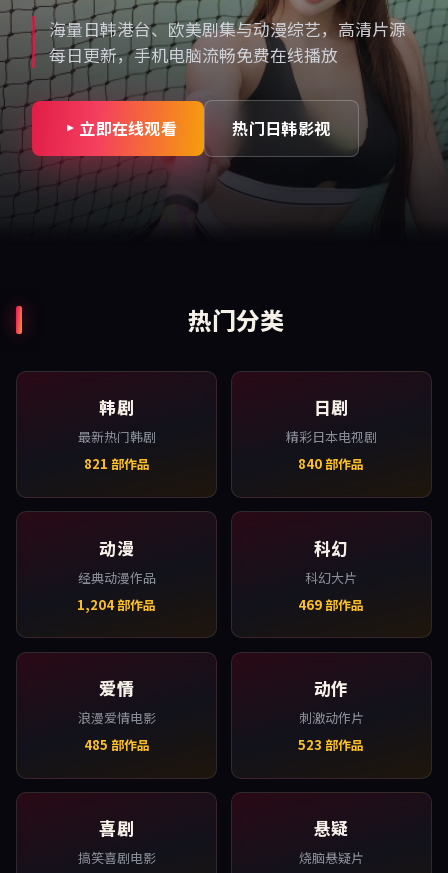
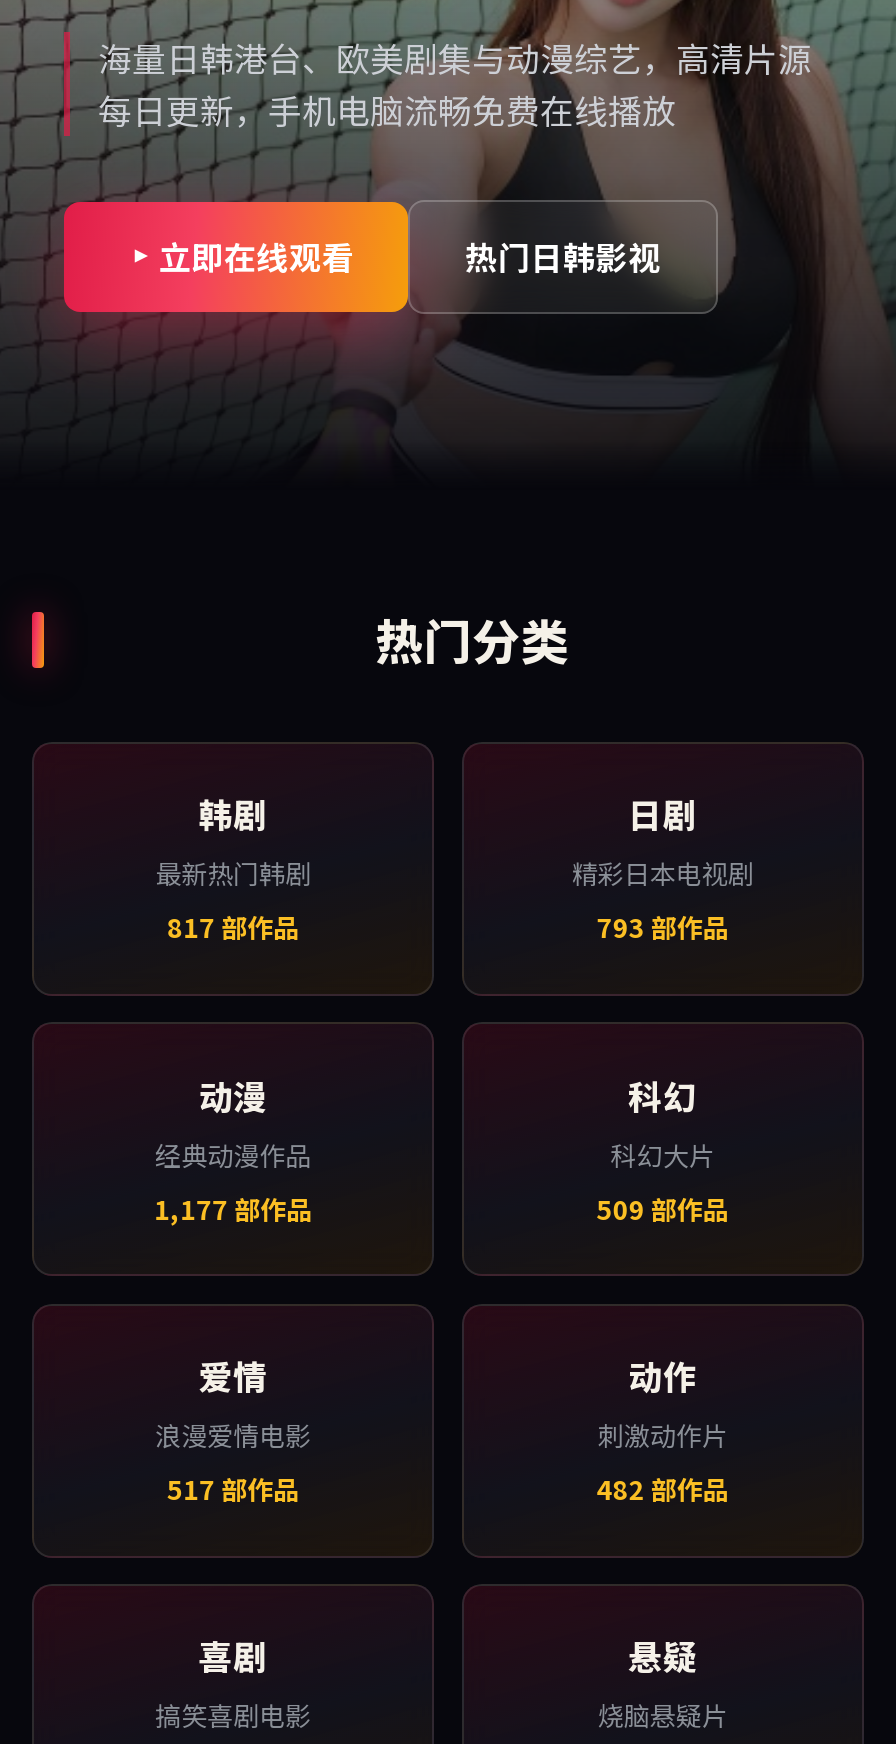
[84,454,150,473] 821部作品 -> [167,909,299,947] 817部作品
[298,454,364,473] 840部作品 -> [597,909,729,947] 793部作品
[77,595,156,614] 1,204部作品 -> [154,1189,312,1227] 1,177部作品
[298,595,364,614] 469部作品 -> [597,1189,729,1227] 509部作品
[84,735,150,754] 485部作品 -> [167,1470,299,1508] 517部作品
[298,735,364,754] 523部作品 -> [597,1470,729,1508] 482部作品

